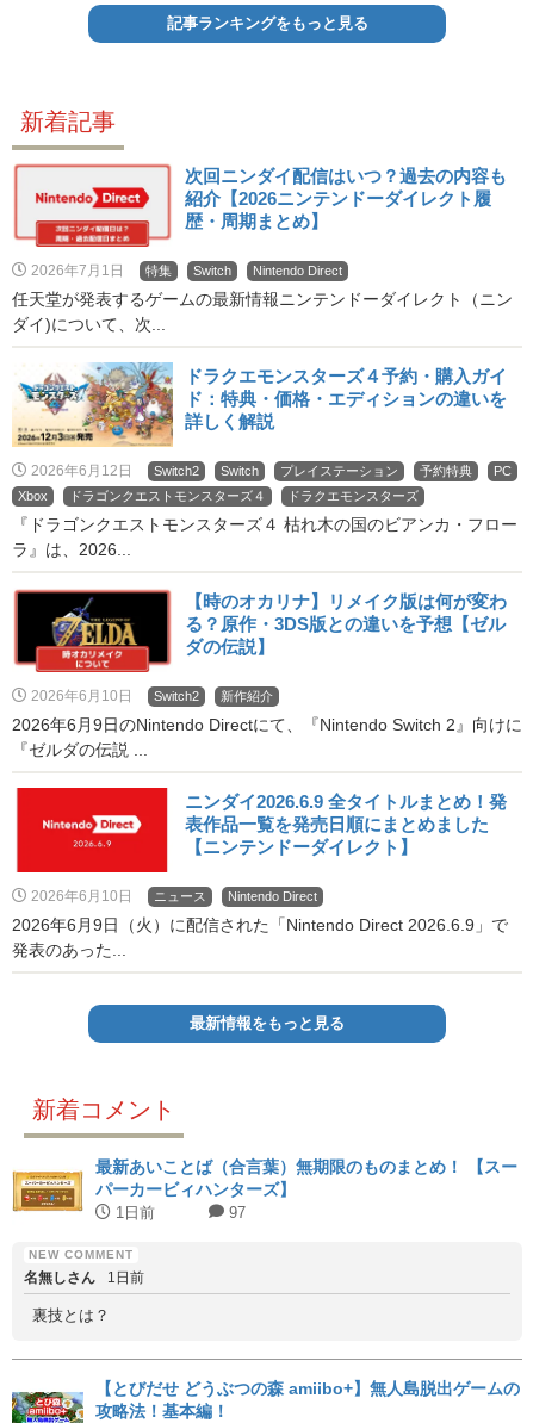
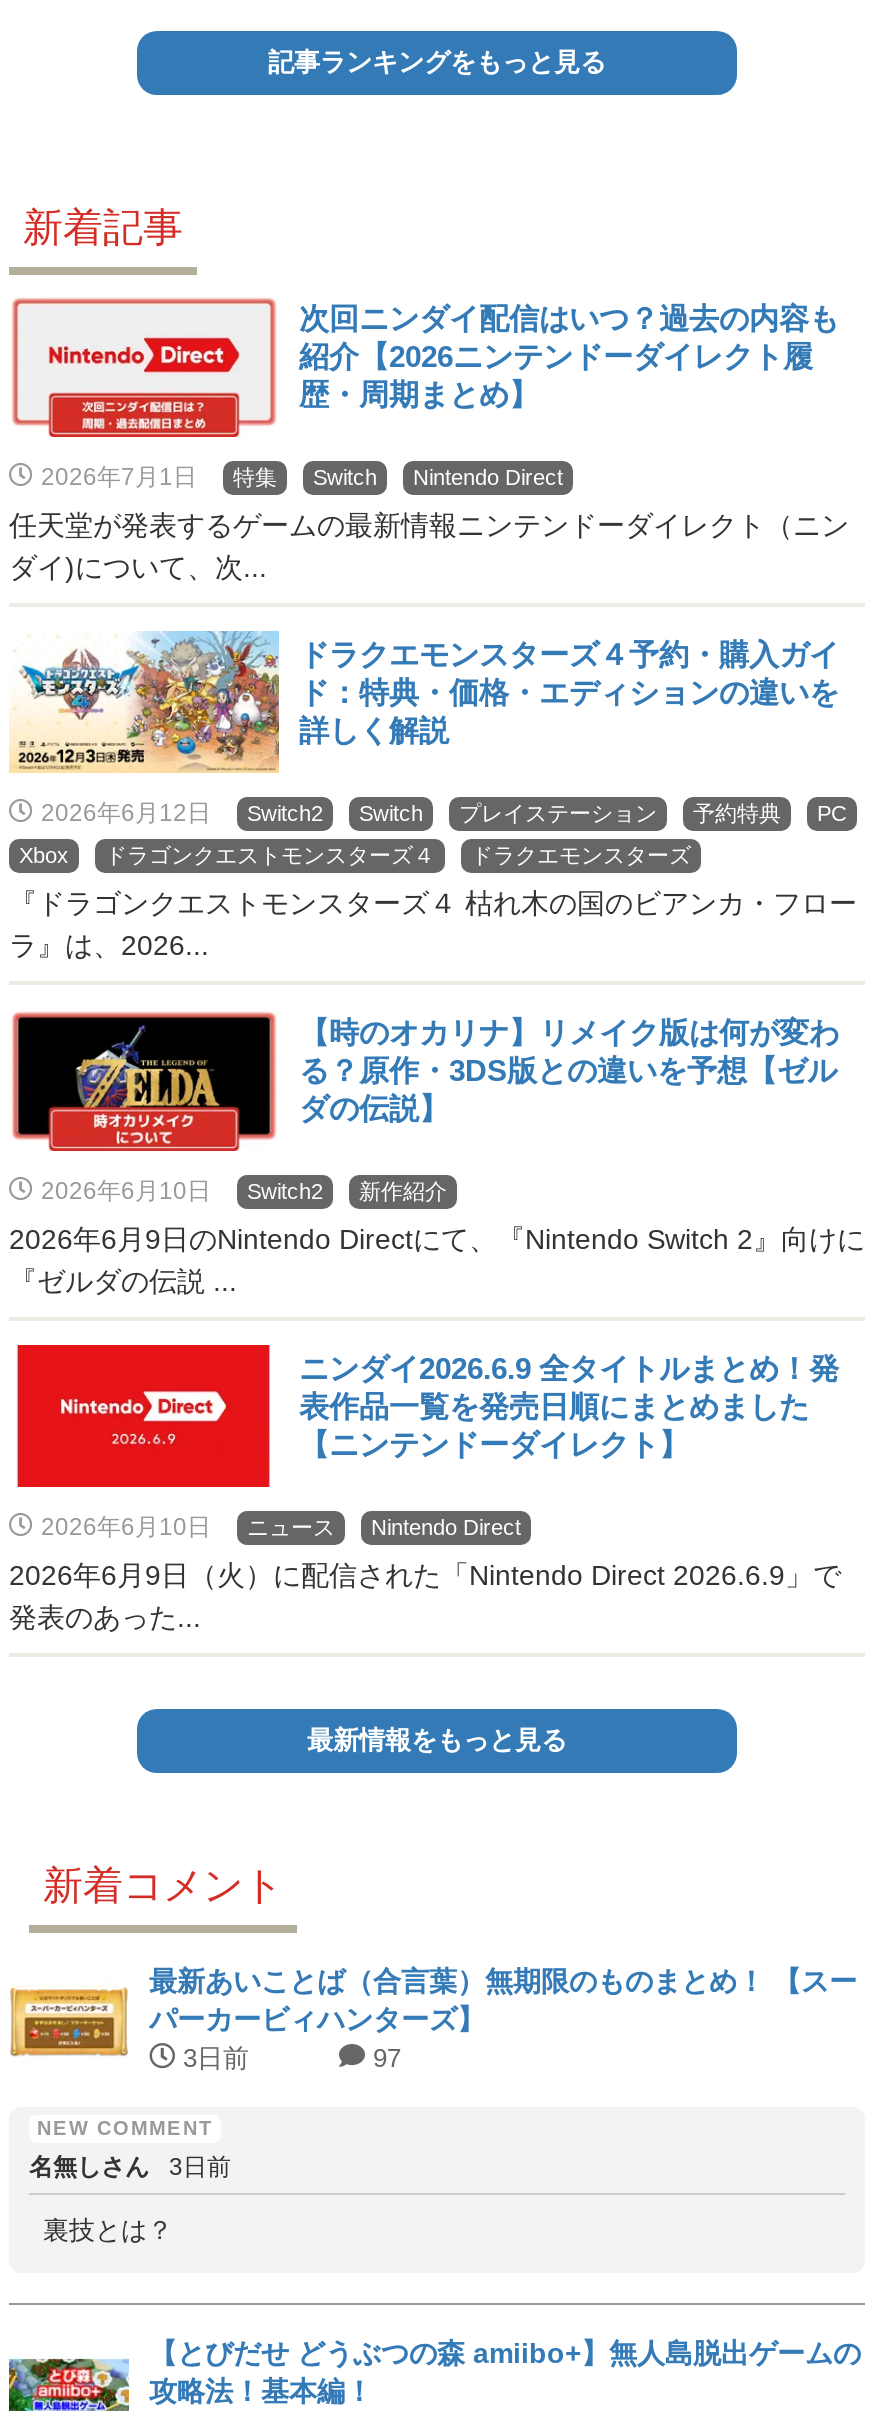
[111,1204,155,1222] 1日前 -> [175,2043,249,2073] 3日前
[24,1269,144,1286] 名無しさん 1日前 -> [29,2153,231,2181] 名無しさん 3日前

